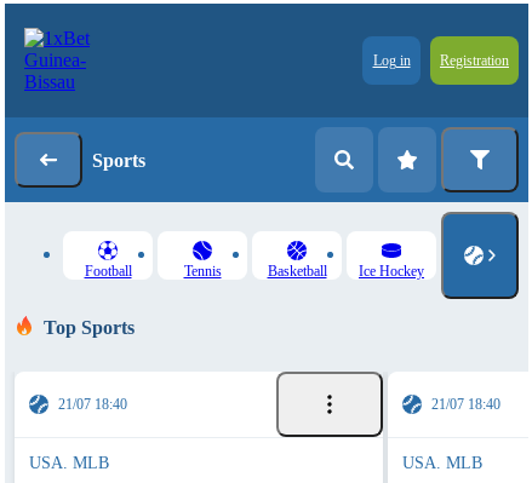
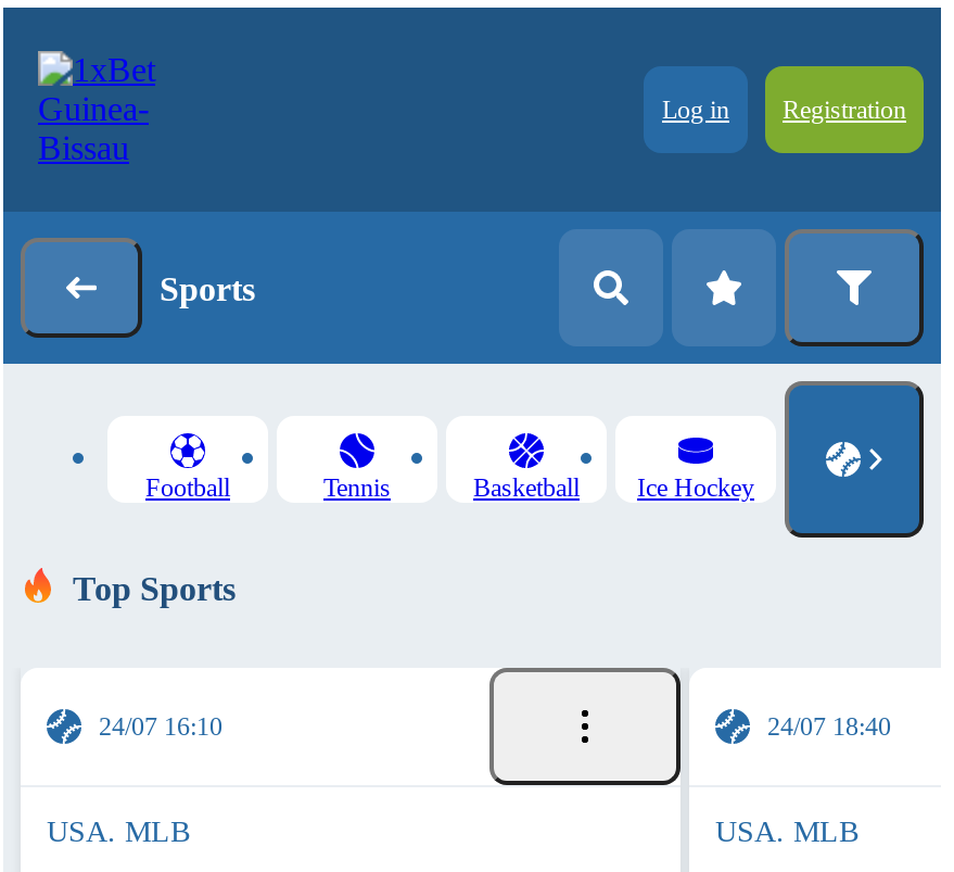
[58,396,127,413] 21/07 18:40 -> [99,711,222,742] 24/07 16:10
[431,396,500,413] 21/07 18:40 -> [767,711,891,742] 24/07 18:40

